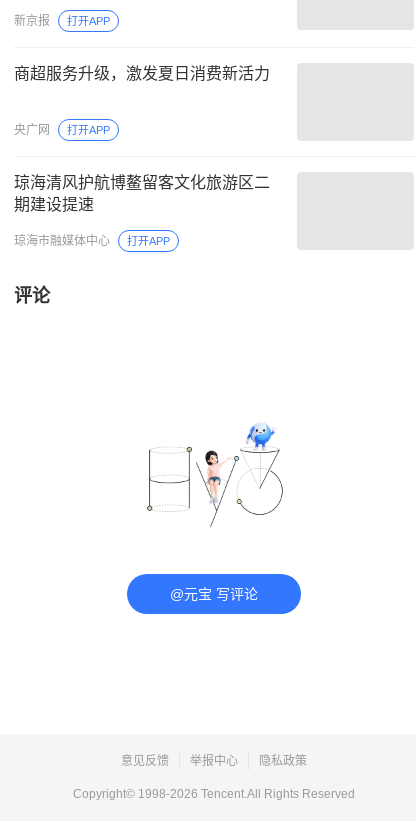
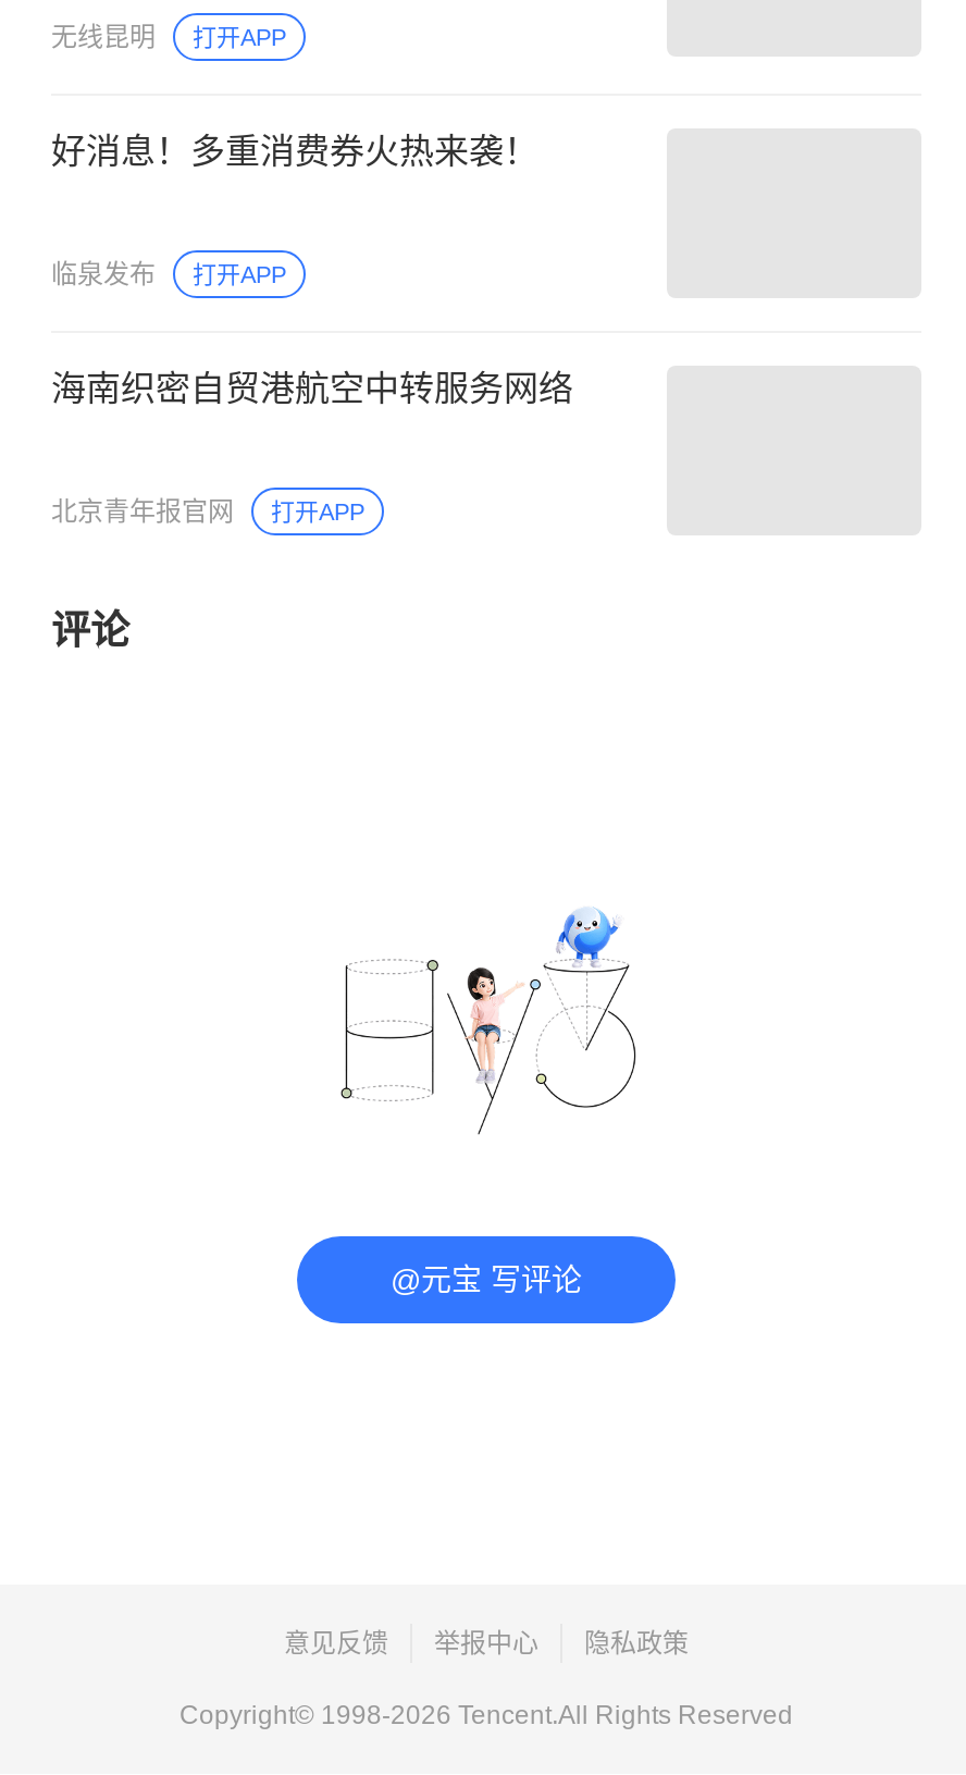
[14,14,50,28] 新京报 -> [51,22,156,53] 无线昆明
[14,65,270,82] 商超服务升级，激发夏日消费新活力 -> [51,133,538,170] 好消息！多重消费券火热来袭！
[14,123,50,137] 央广网 -> [51,259,156,289] 临泉发布
[14,174,270,213] 琼海清风护航博鳌留客文化旅游区二 | 期建设提速 -> [51,370,573,407] 海南织密自贸港航空中转服务网络
[14,234,110,248] 琼海市融媒体中心 -> [51,495,234,526] 北京青年报官网

